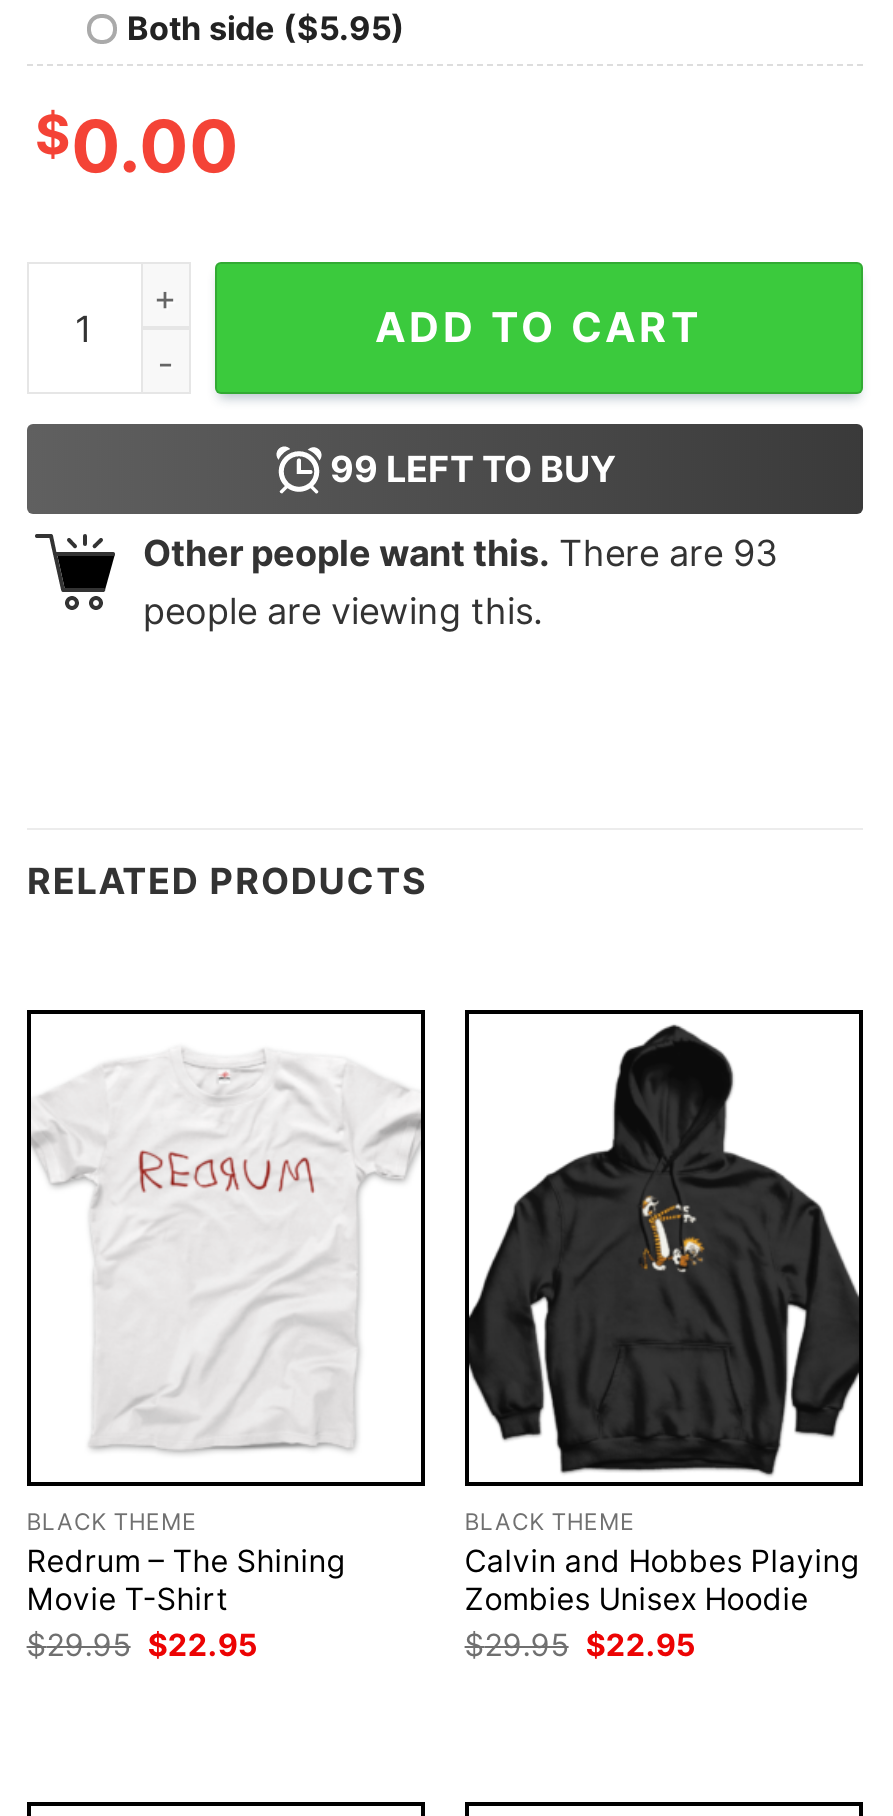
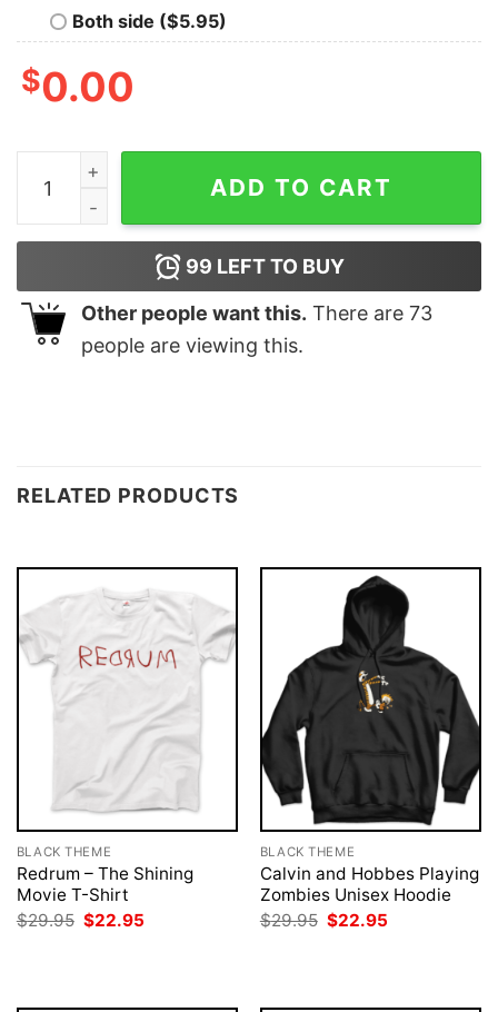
[143,532,777,574] Other people want this. There are 93 -> [81,301,432,325] Other people want this. There are 73

